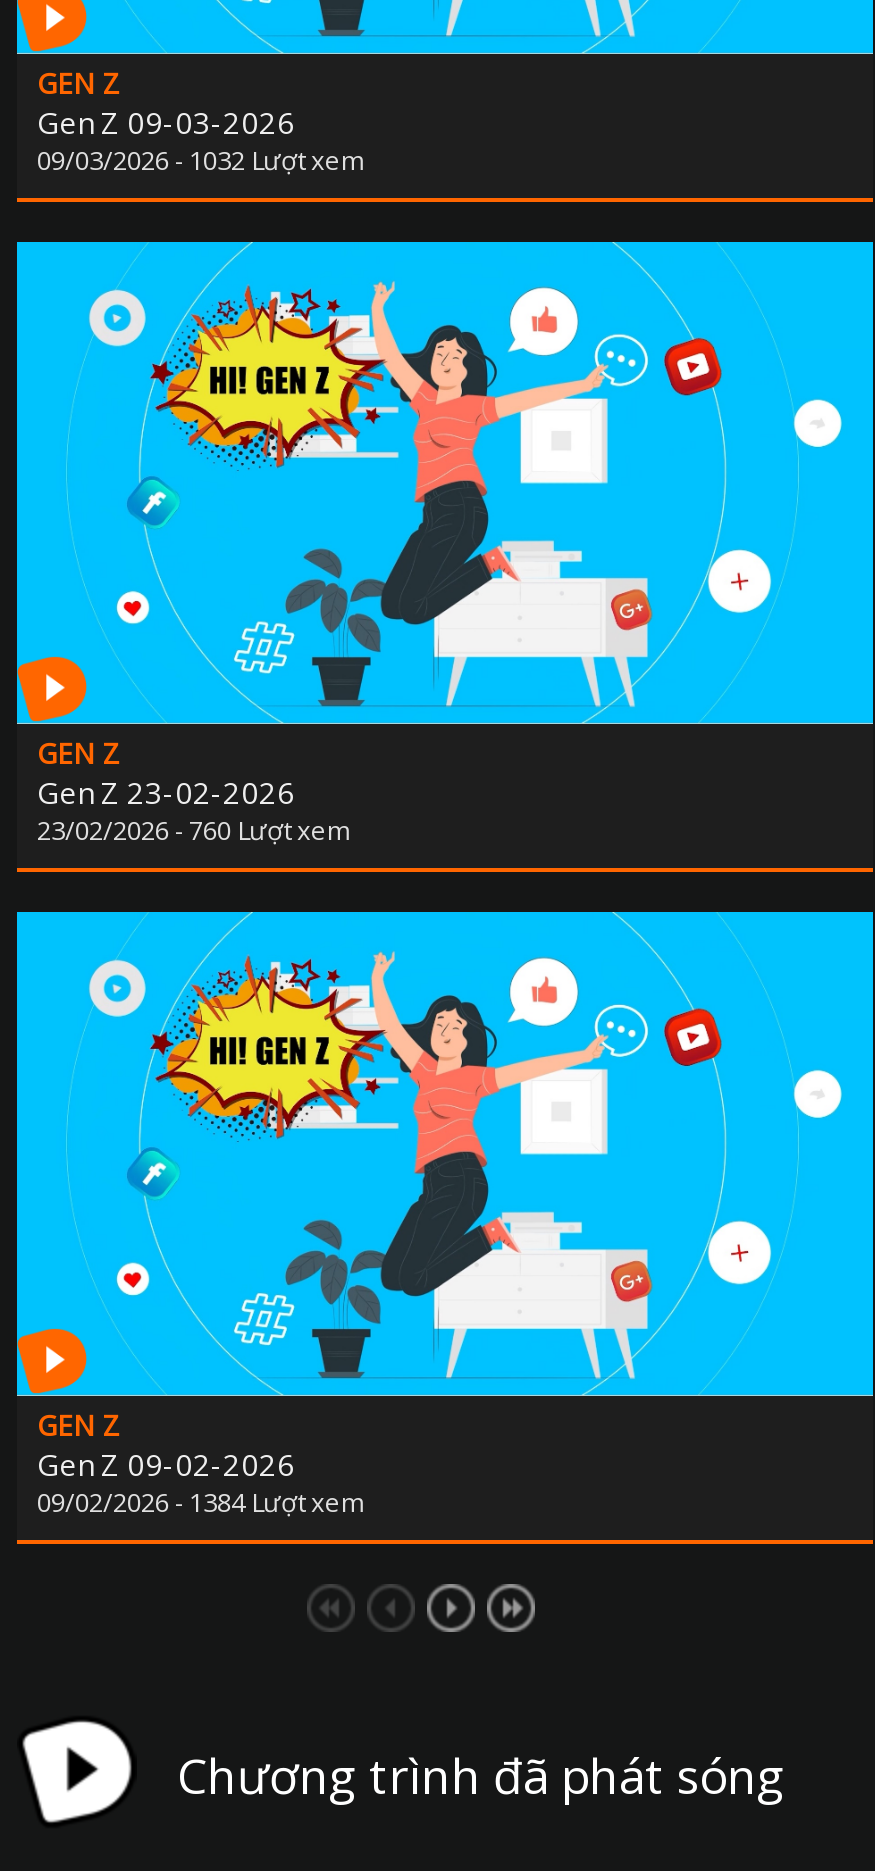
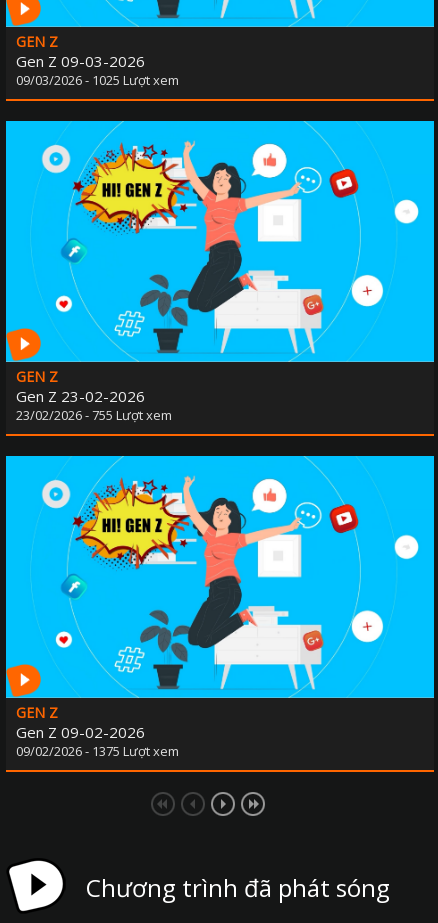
[37,142,363,178] 09/03/2026 - 1032 Lượt xem -> [16,71,179,89] 09/03/2026 - 1025 Lượt xem
[37,813,349,849] 23/02/2026 - 760 Lượt xem -> [16,406,172,424] 23/02/2026 - 755 Lượt xem
[37,1484,363,1520] 09/02/2026 - 1384 Lượt xem -> [16,742,179,760] 09/02/2026 - 1375 Lượt xem

